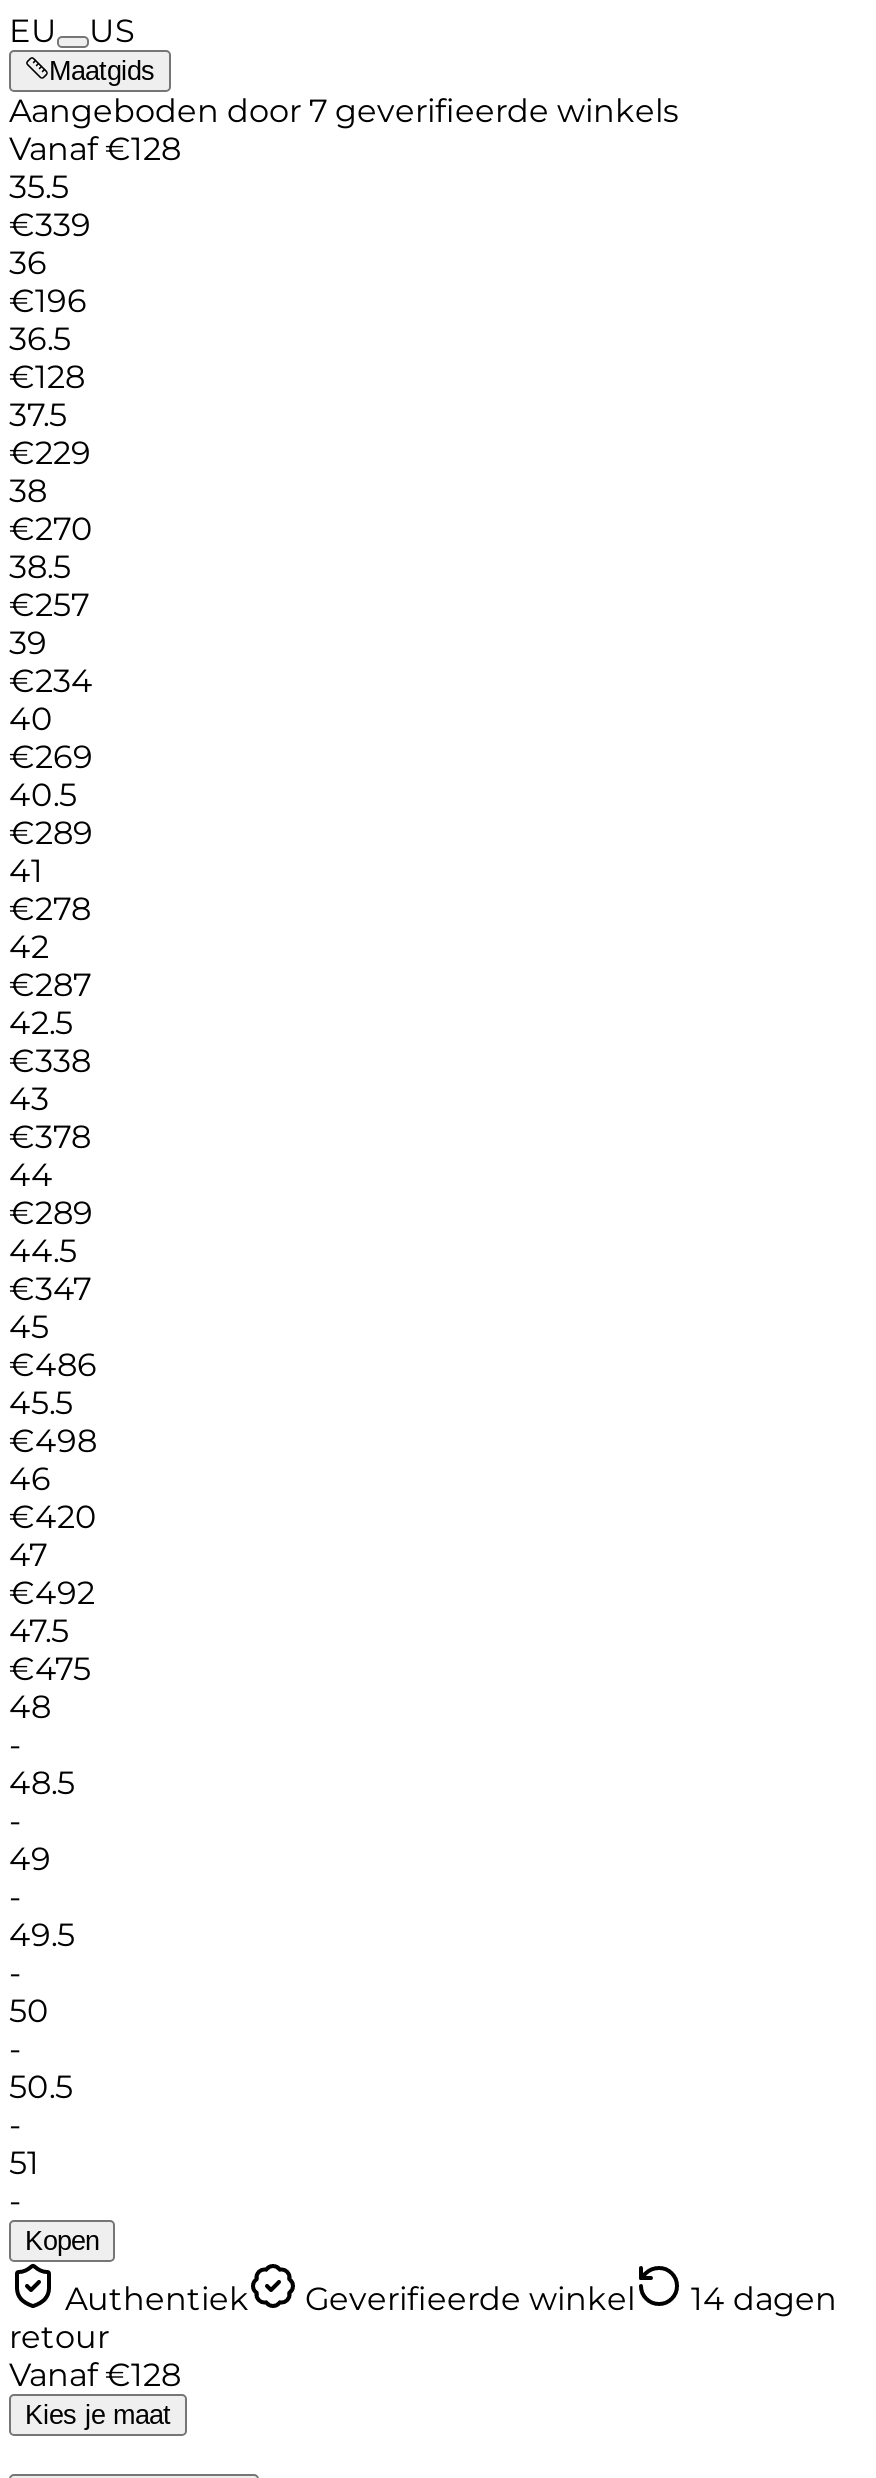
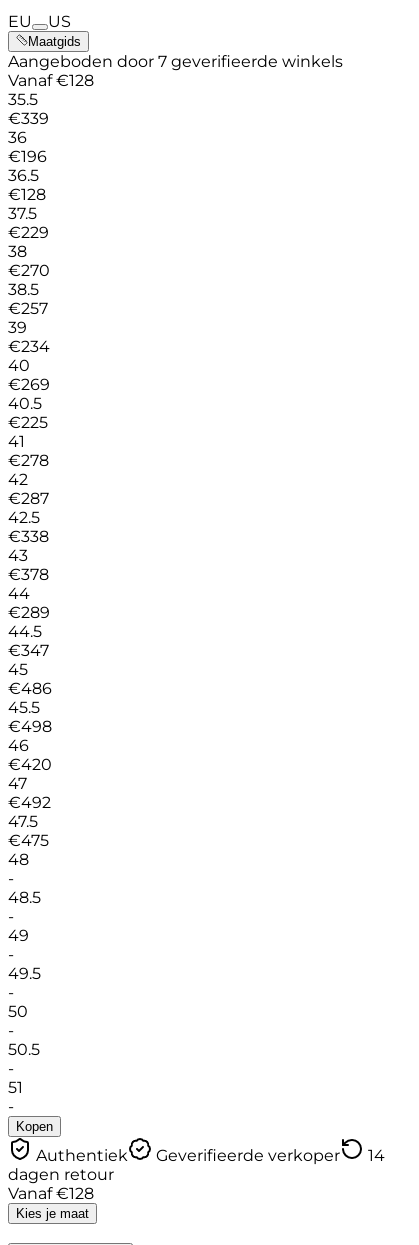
[9,814,93,852] €289 -> [8,413,48,432] €225
[9,2280,837,2356] Geverifieerde winkel | 14 dagen | retour -> [8,1146,385,1184] Geverifieerde verkoper | 14 | dagen retour

